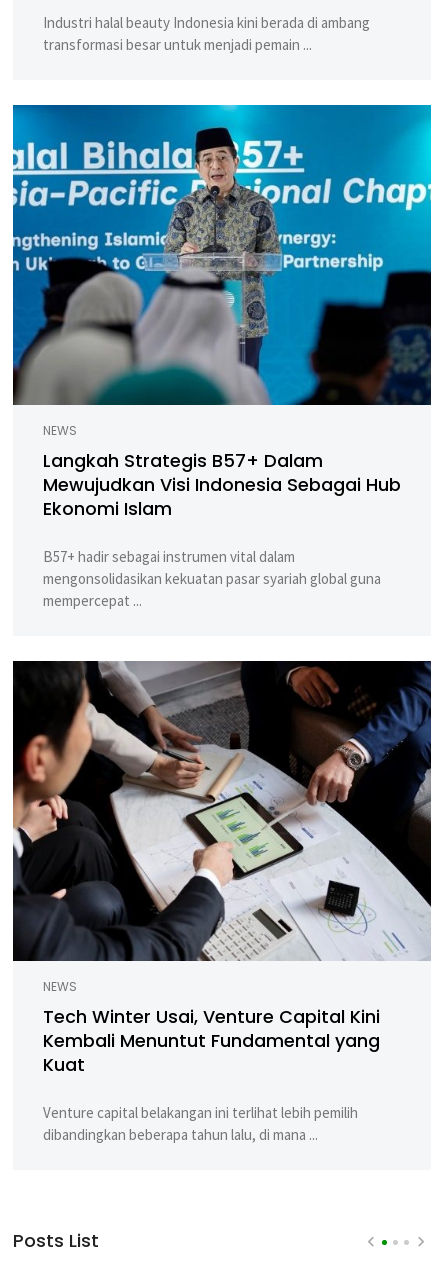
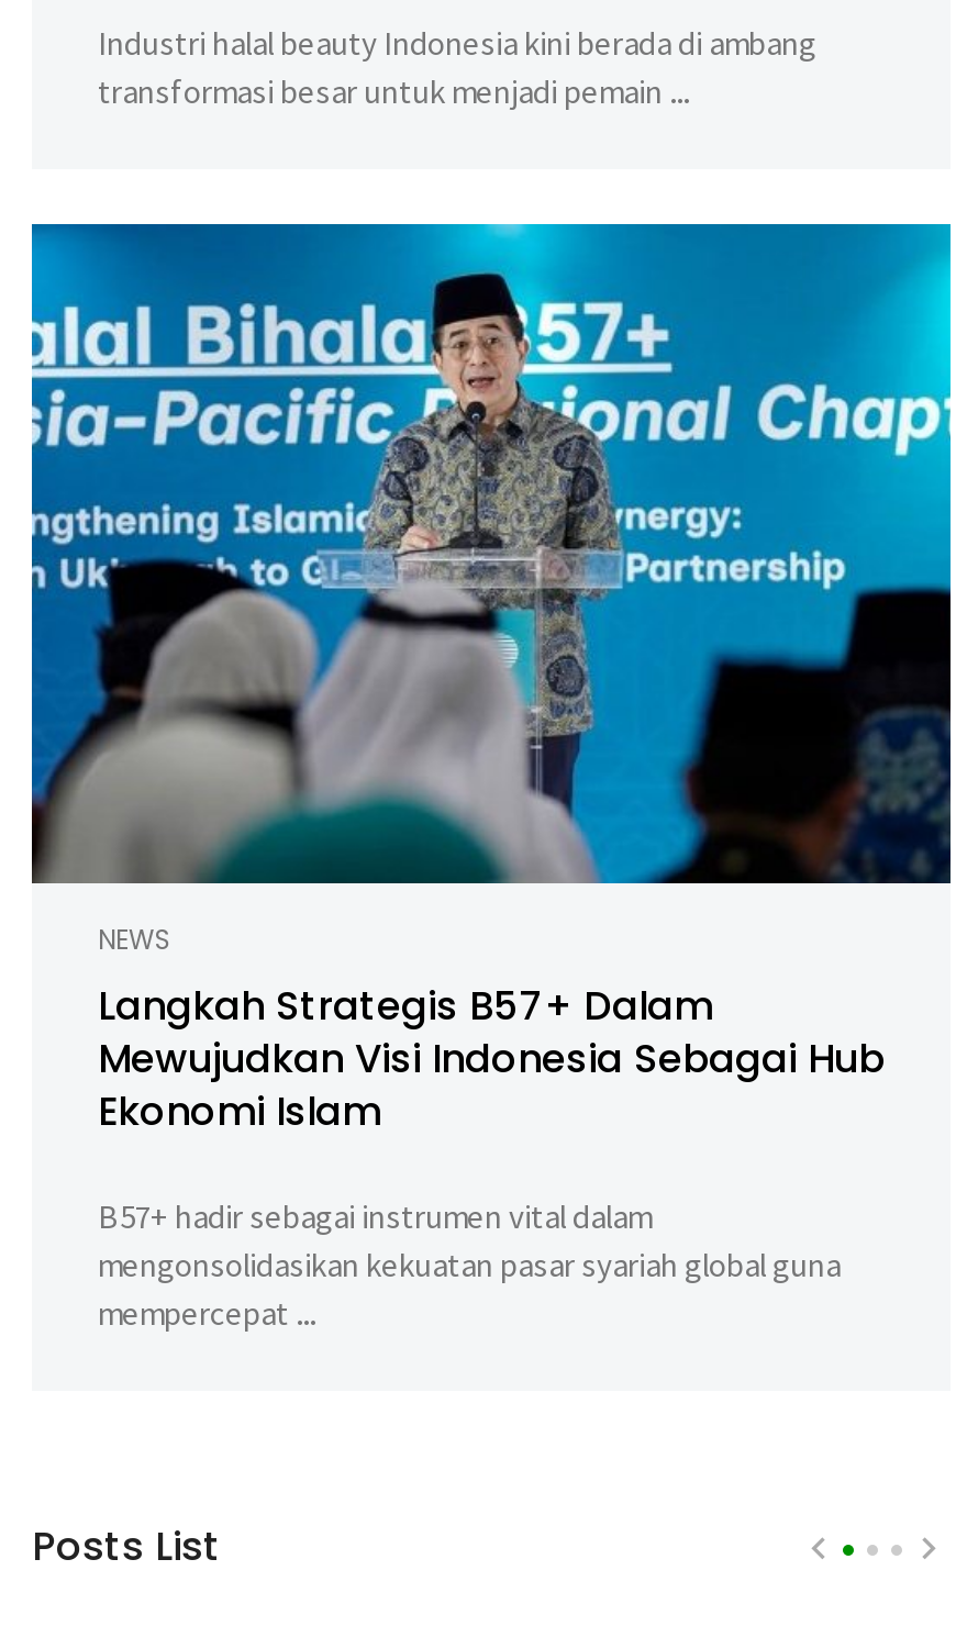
[12,660,432,1144] [image] | NEWS | Tech Winter Usai, Venture Capital Kini | Kembali Menuntut Fundamental yang | Kuat | Venture capital belakangan ini terlihat lebih pemilih | dibandingkan beberapa tahun lalu, di mana ... -> none

